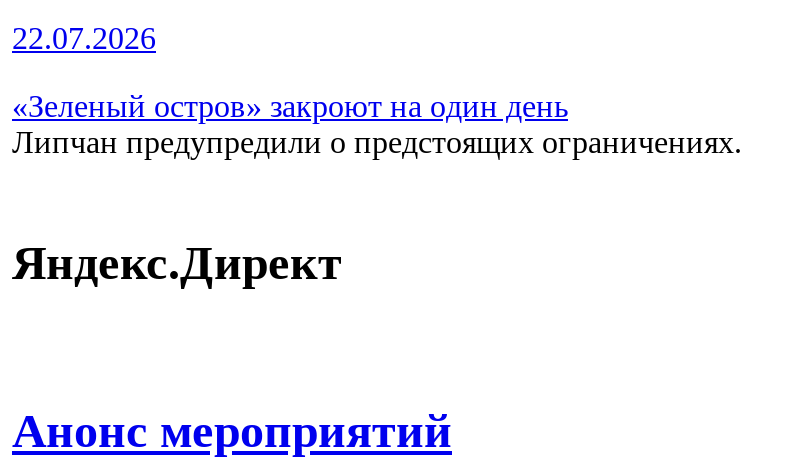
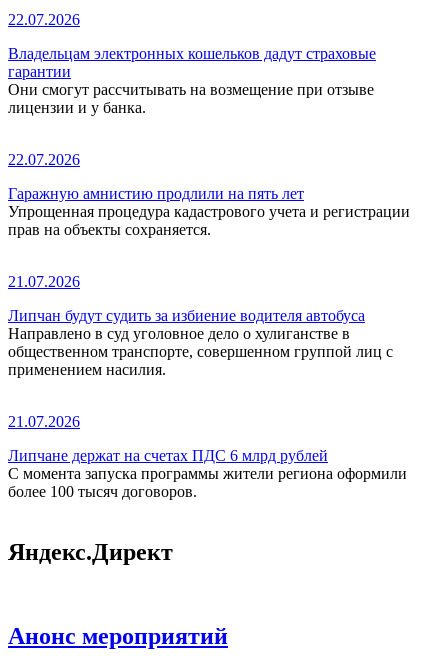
[12,88,742,158] «Зеленый остров» закроют на один день | Липчан предупредили о предстоящих ограничениях. -> [8,45,410,500] Владельцам электронных кошельков дадут страховые | гарантии | Они смогут рассчитывать на возмещение при отзыве | лицензии и у банка. | 22.07.2026 | Гаражную амнистию продлили на пять лет | Упрощенная процедура кадастрового учета и регистрации | прав на объекты сохраняется. | 21.07.2026 | Липчан будут судить за избиение водителя автобуса | Направлено в суд уголовное дело о хулиганстве в | общественном транспорте, совершенном группой лиц с | применением насилия. | 21.07.2026 | Липчане держат на счетах ПДС 6 млрд рублей | С момента запуска программы жители региона оформили | более 100 тысяч договоров.

